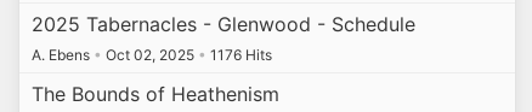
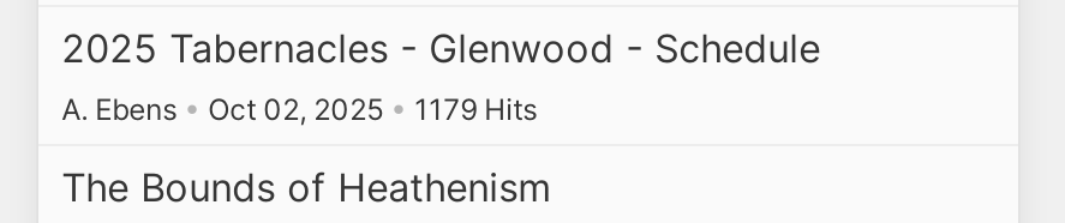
[31,45,272,63] A. Ebens • Oct 02, 2025 • 1176 Hits -> [61,90,537,126] A. Ebens • Oct 02, 2025 • 1179 Hits

